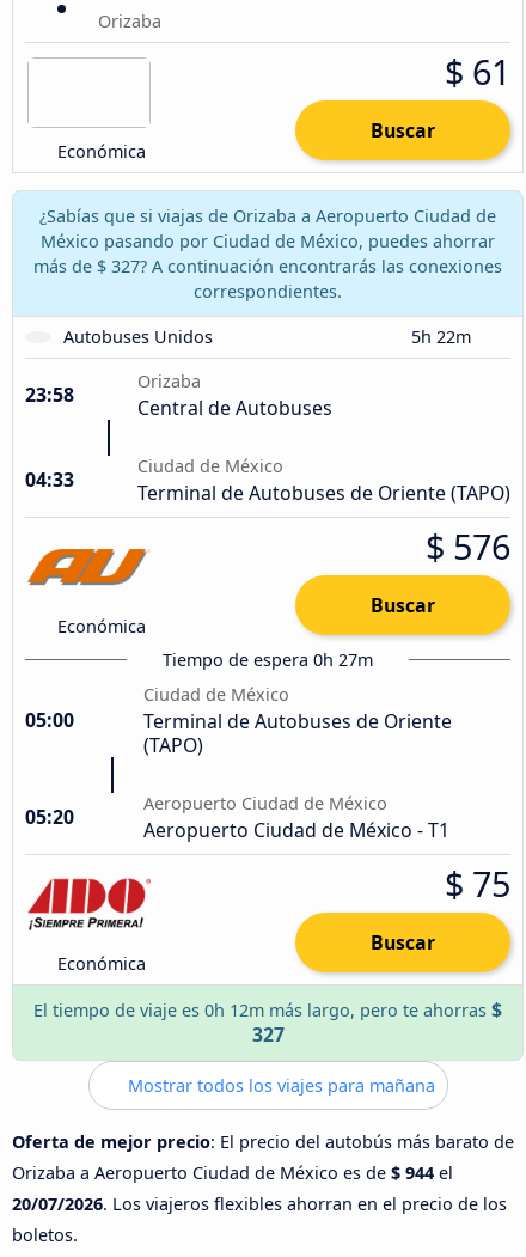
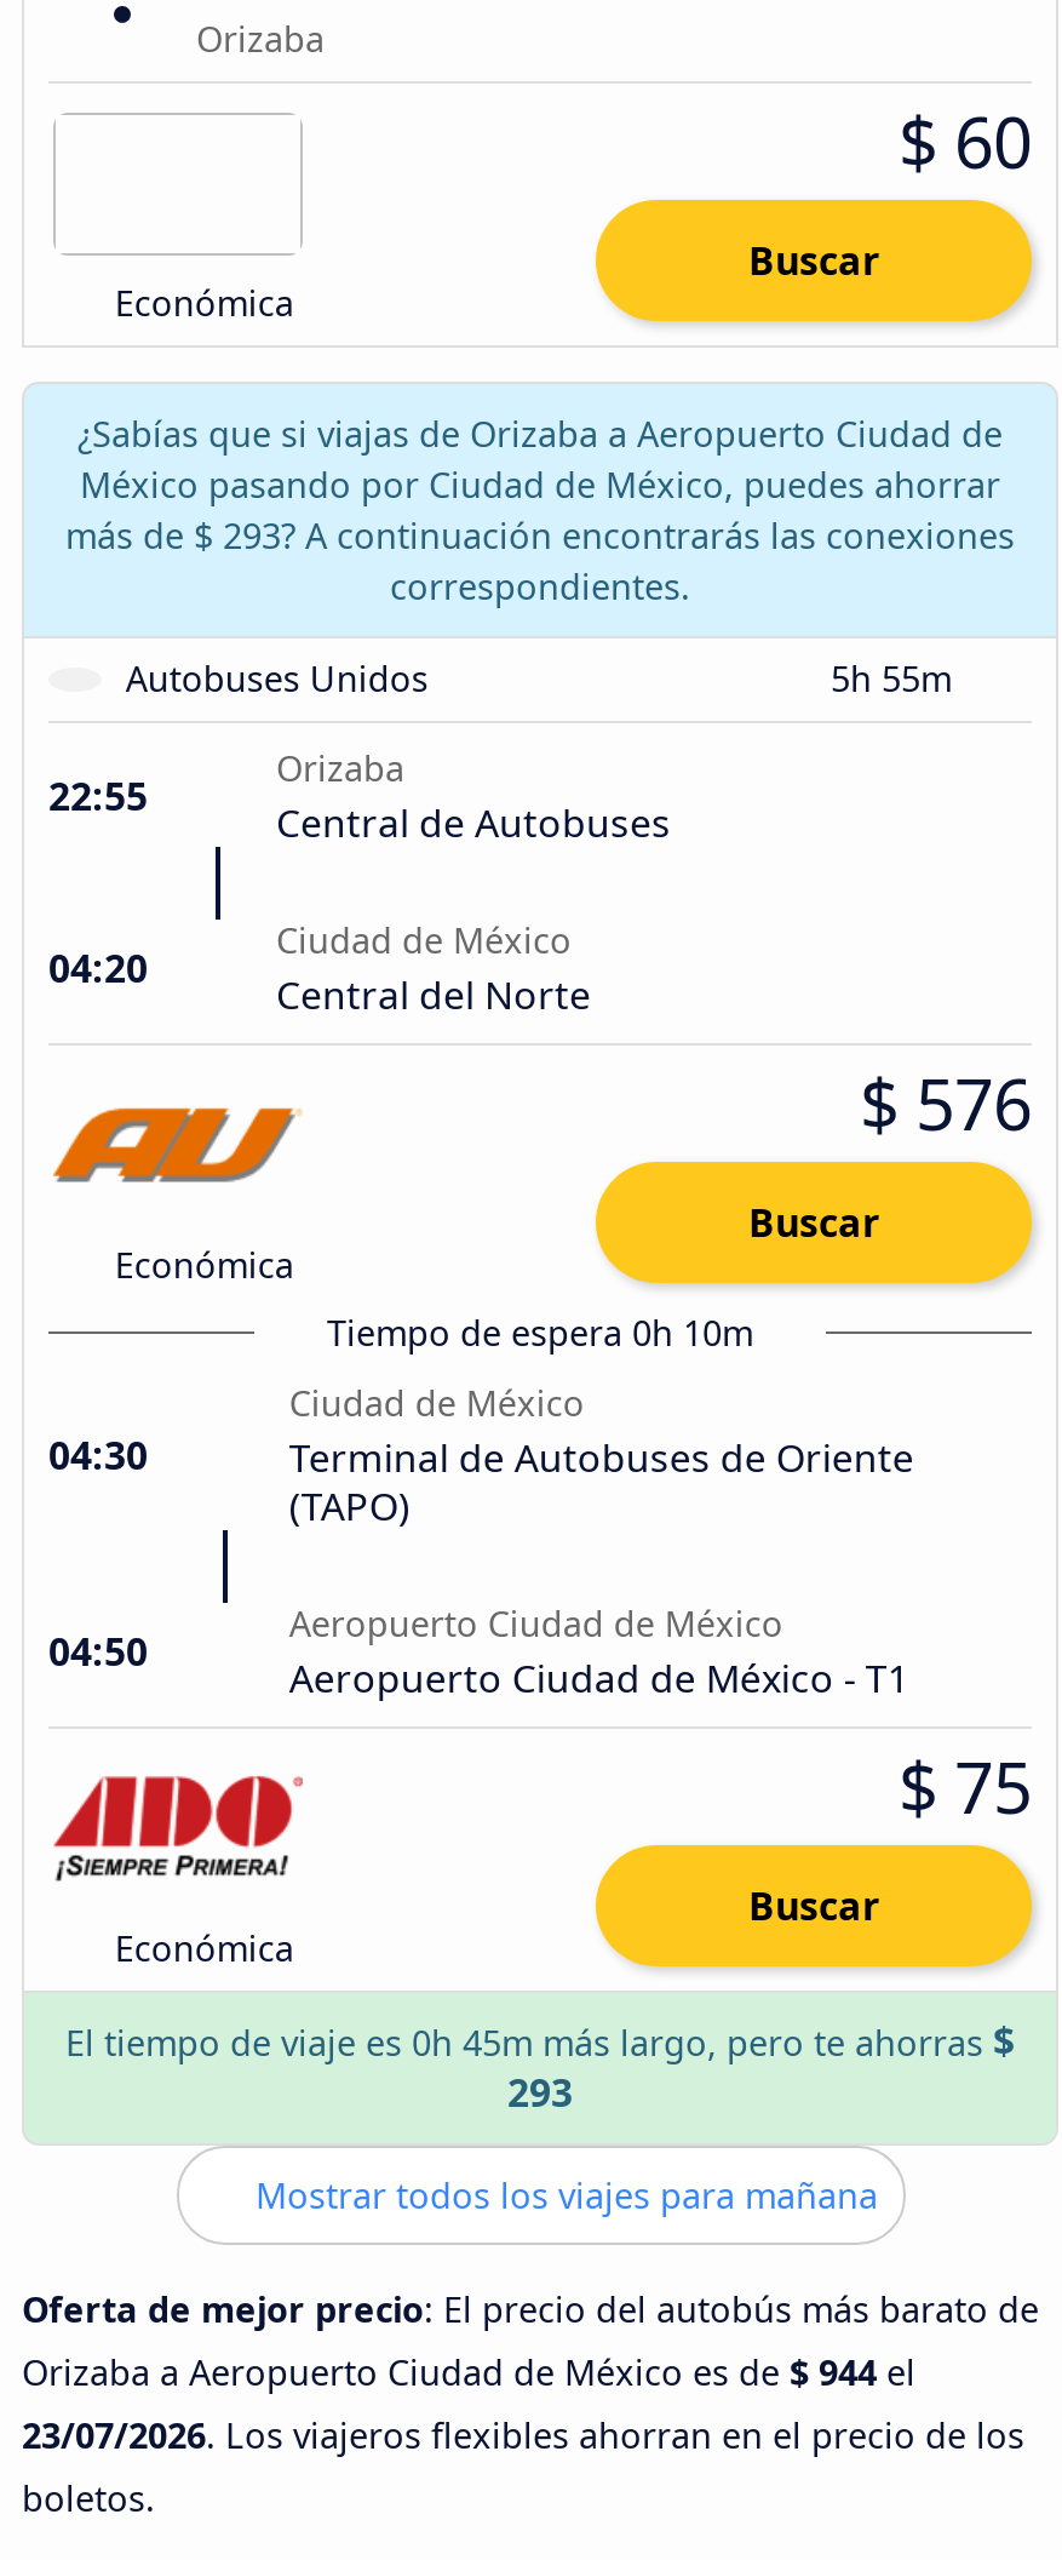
[445,47,510,94] $ 61 -> [899,92,1032,187] $ 60
[33,255,502,277] más de $ 327? A continuación encontrarás las conexiones -> [65,512,1015,559] más de $ 293? A continuación encontrarás las conexiones
[411,325,476,348] 5h 22m -> [831,655,961,701] 5h 55m
[25,382,74,408] 23:58 -> [48,769,148,823] 22:55
[25,466,74,493] 04:33 -> [48,941,148,995] 04:20
[137,480,510,506] Terminal de Autobuses de Oriente (TAPO) -> [276,968,591,1021] Central del Norte
[163,648,373,671] Tiempo de espera 0h 27m -> [327,1310,753,1356] Tiempo de espera 0h 10m
[25,707,74,733] 05:00 -> [48,1428,148,1482] 04:30
[25,804,74,830] 05:20 -> [48,1625,148,1678] 04:50
[33,996,502,1023] El tiempo de viaje es 0h 12m más largo, pero te ahorras $ -> [65,2015,1015,2068] El tiempo de viaje es 0h 45m más largo, pero te ahorras $
[252,1021,284,1048] 327 -> [507,2066,573,2119] 293
[12,1193,507,1215] 20/07/2026. Los viajeros flexibles ahorran en el precio de los -> [22,2413,1024,2459] 23/07/2026. Los viajeros flexibles ahorran en el precio de los

